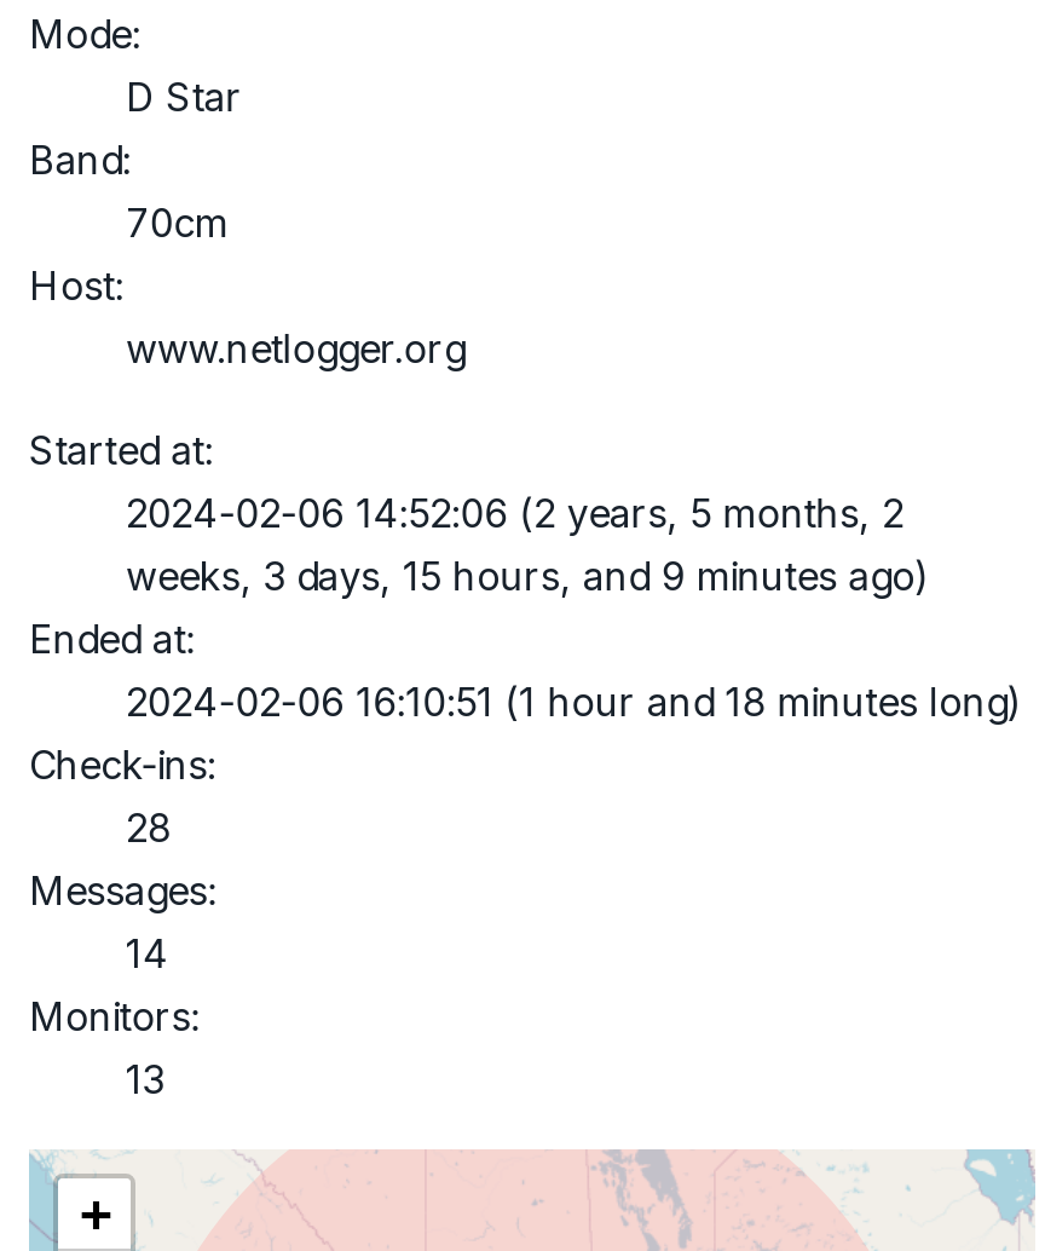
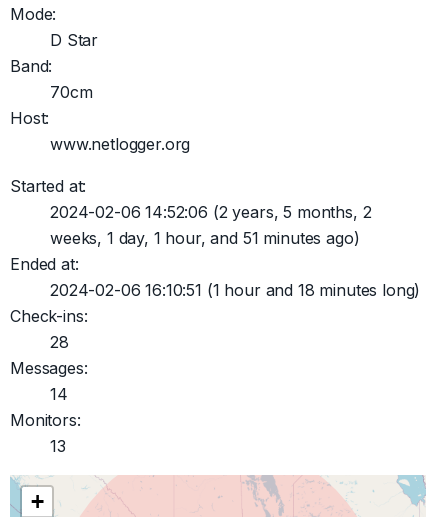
[126,552,929,600] weeks, 3 days, 15 hours, and 9 minutes ago) -> [50,228,359,248] weeks, 1 day, 1 hour, and 51 minutes ago)

